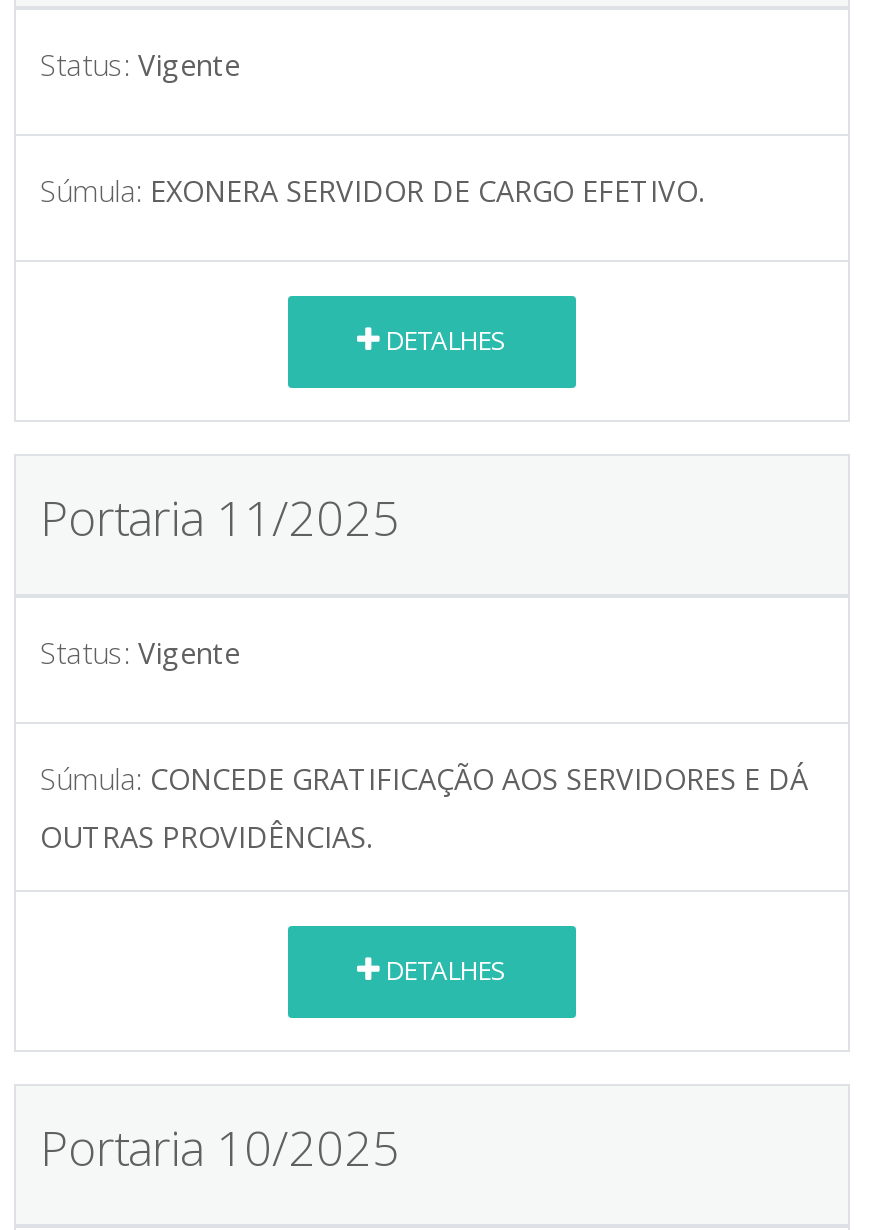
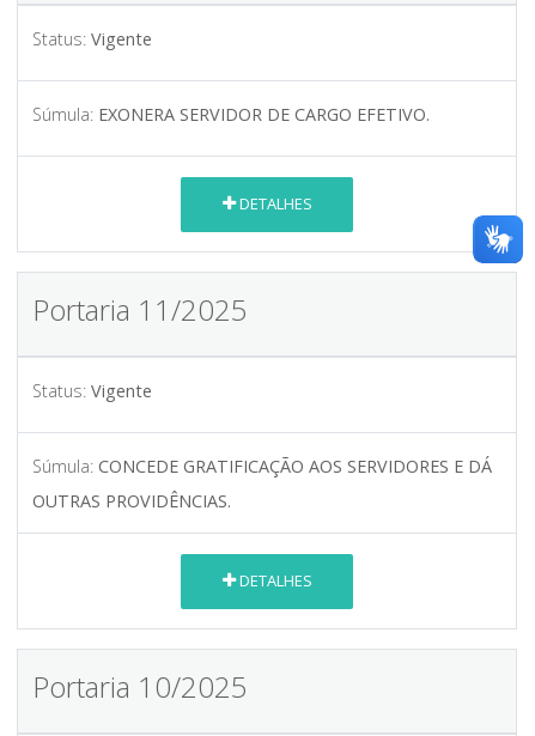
none -> [472,214,524,264] [image]

